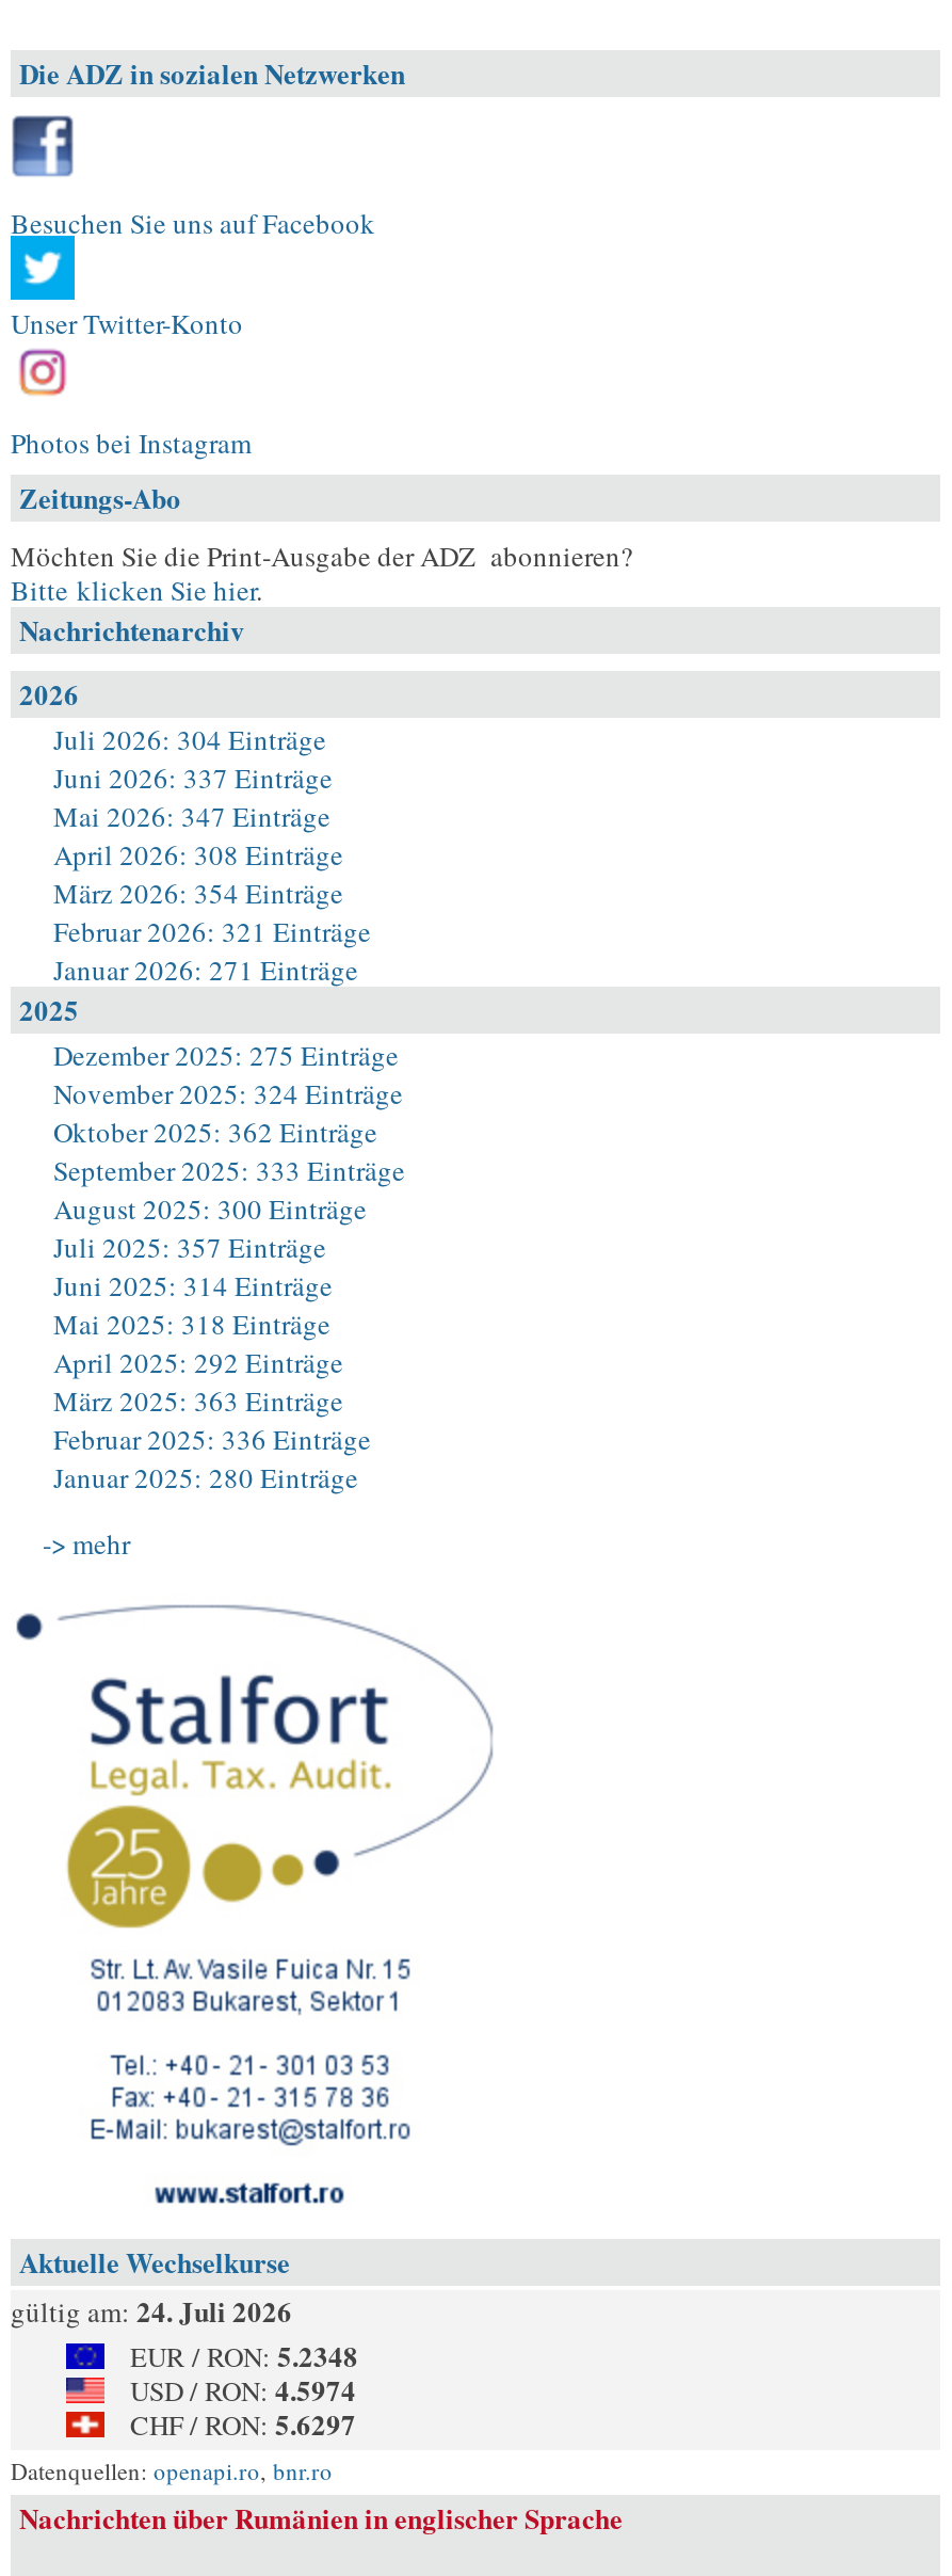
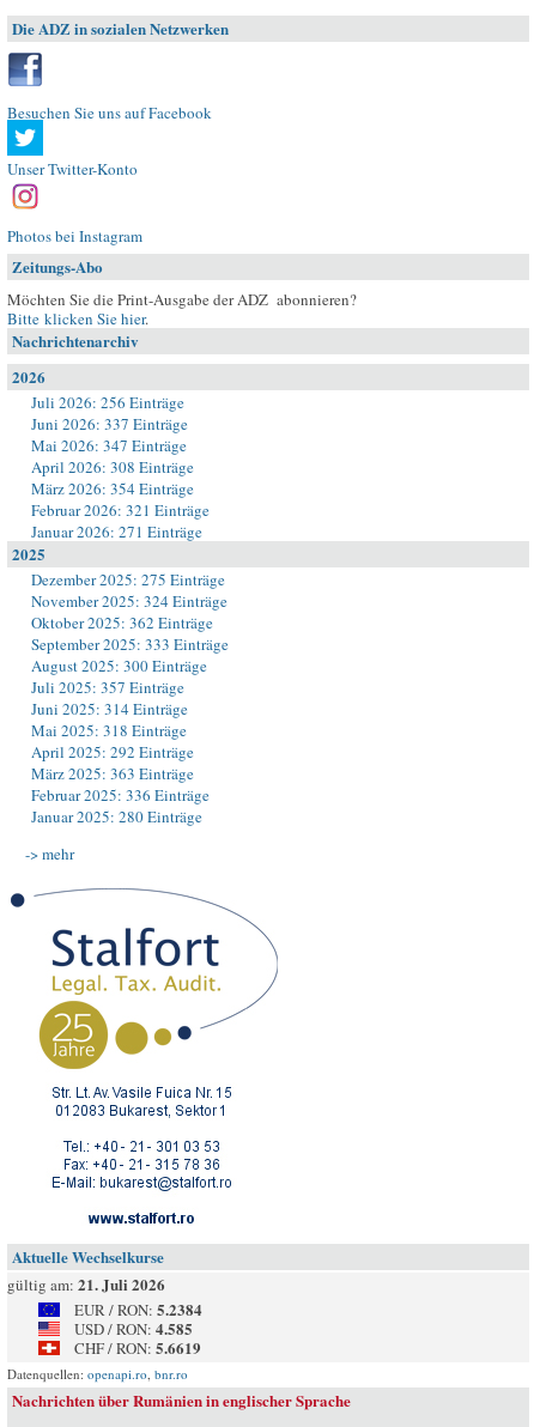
[53,720,326,758] Juli 2026: 304 Einträge -> [31,391,184,413] Juli 2026: 256 Einträge
[11,2290,292,2331] gültig am: 24. Juli 2026 -> [7,1273,165,1295] gültig am: 21. Juli 2026
[130,2335,358,2375] EUR / RON: 5.2348 -> [74,1298,202,1320] EUR / RON: 5.2384
[130,2369,356,2410] USD / RON: 4.5974 -> [74,1317,193,1340] USD / RON: 4.585
[130,2403,356,2444] CHF / RON: 5.6297 -> [74,1336,201,1359] CHF / RON: 5.6619

